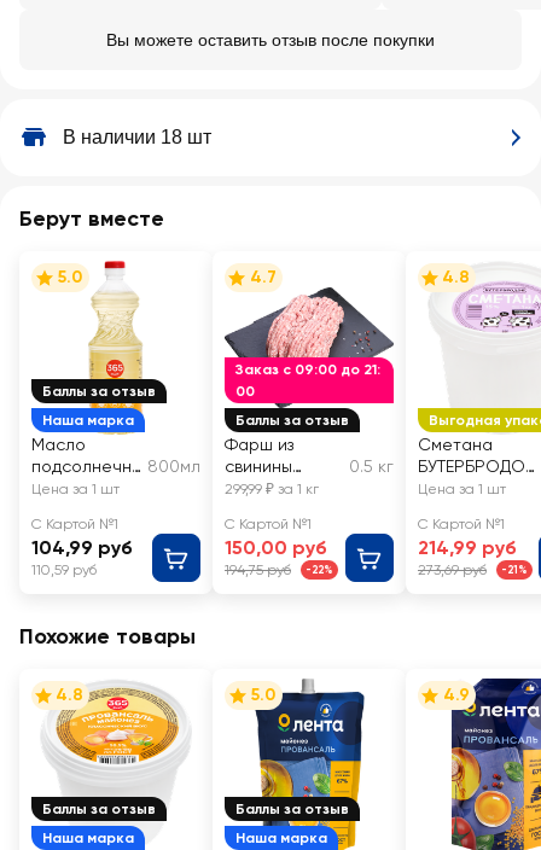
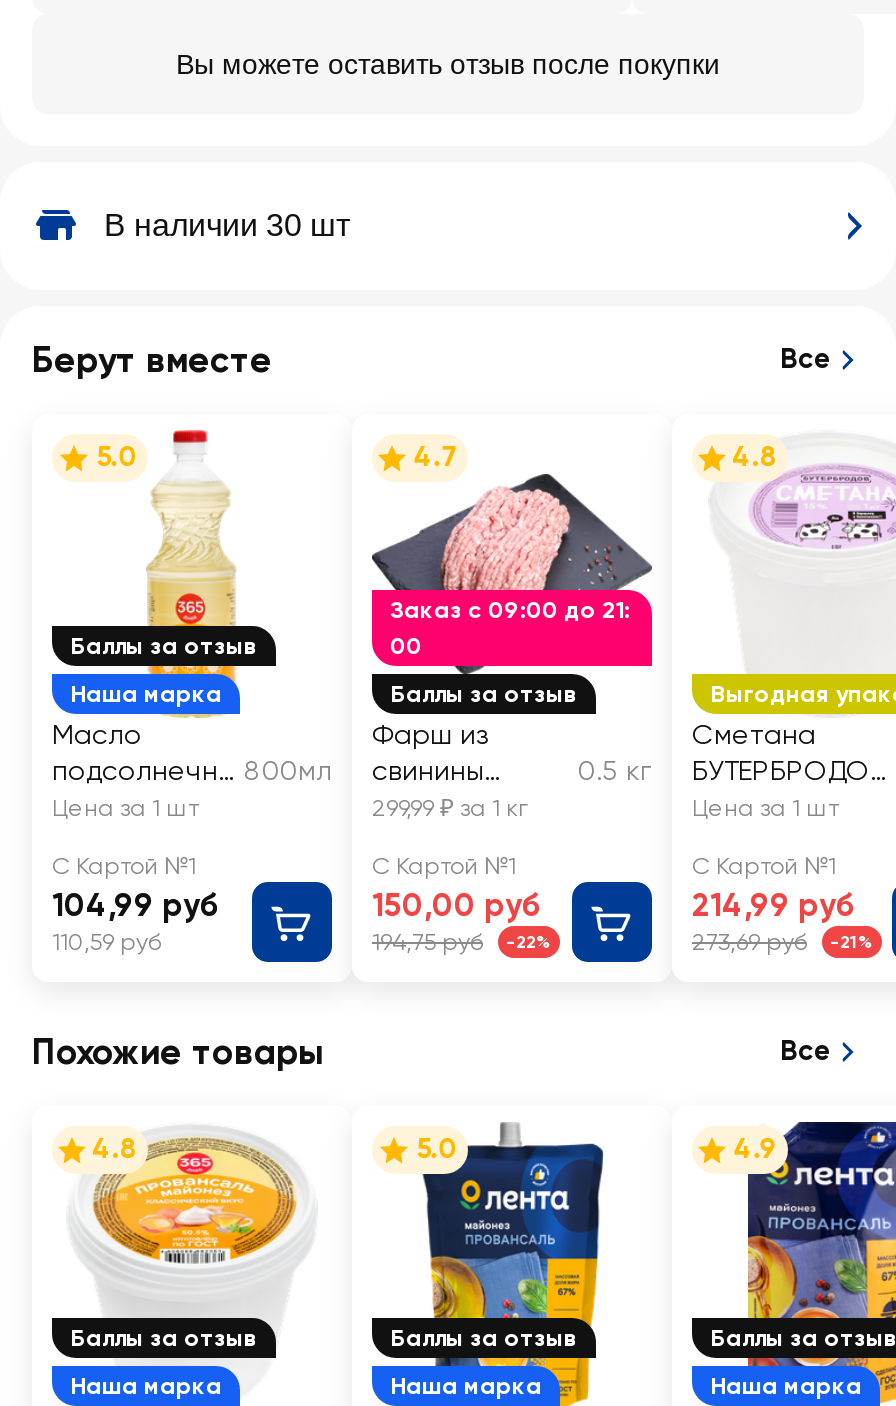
[63,127,211,147] В наличии 18 шт -> [104,208,350,242] В наличии 30 шт
none -> [780,342,832,376] Все
none -> [780,1034,832,1068] Все
none -> [710,1324,896,1400] Баллы за отзыв | Наша марка

